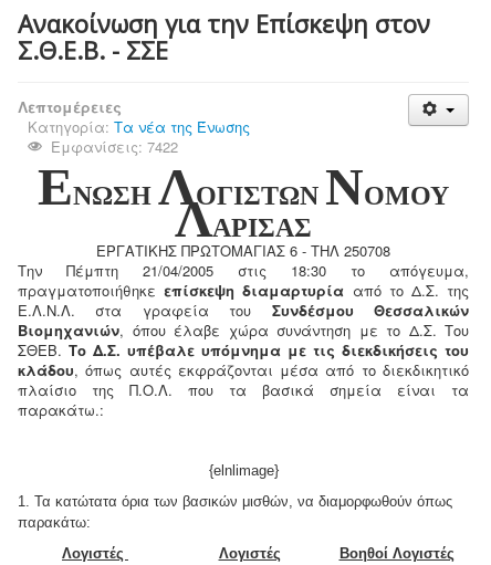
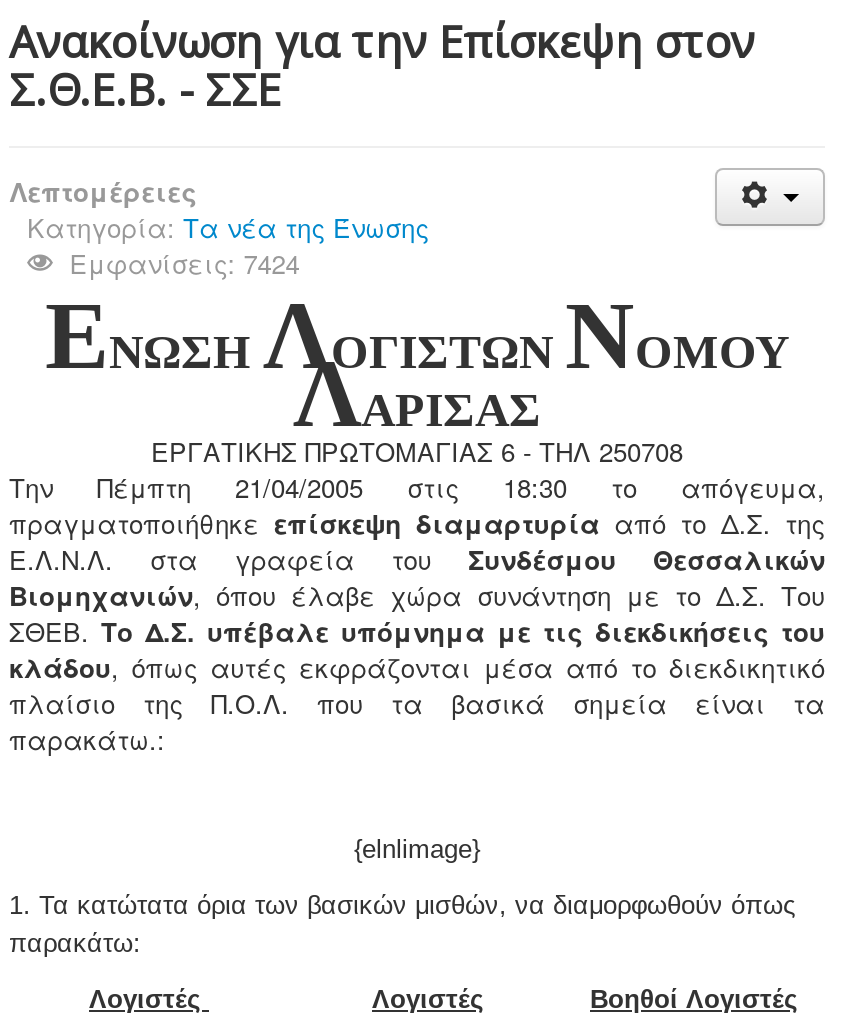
[51,136,178,157] Εμφανίσεις: 7422 -> [69,244,299,282] Εμφανίσεις: 7424

